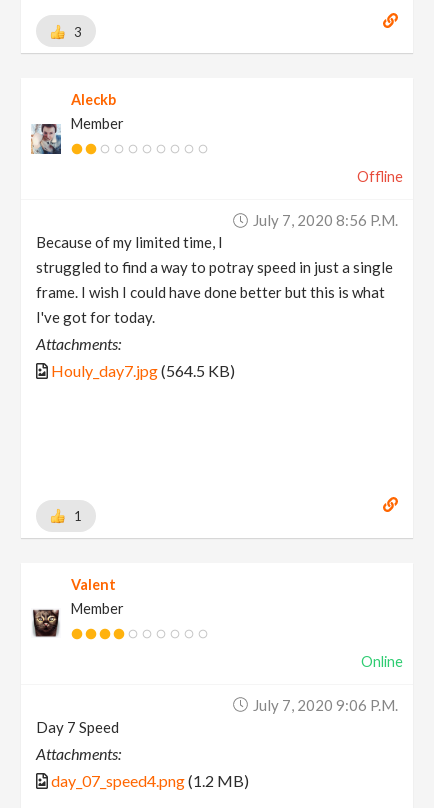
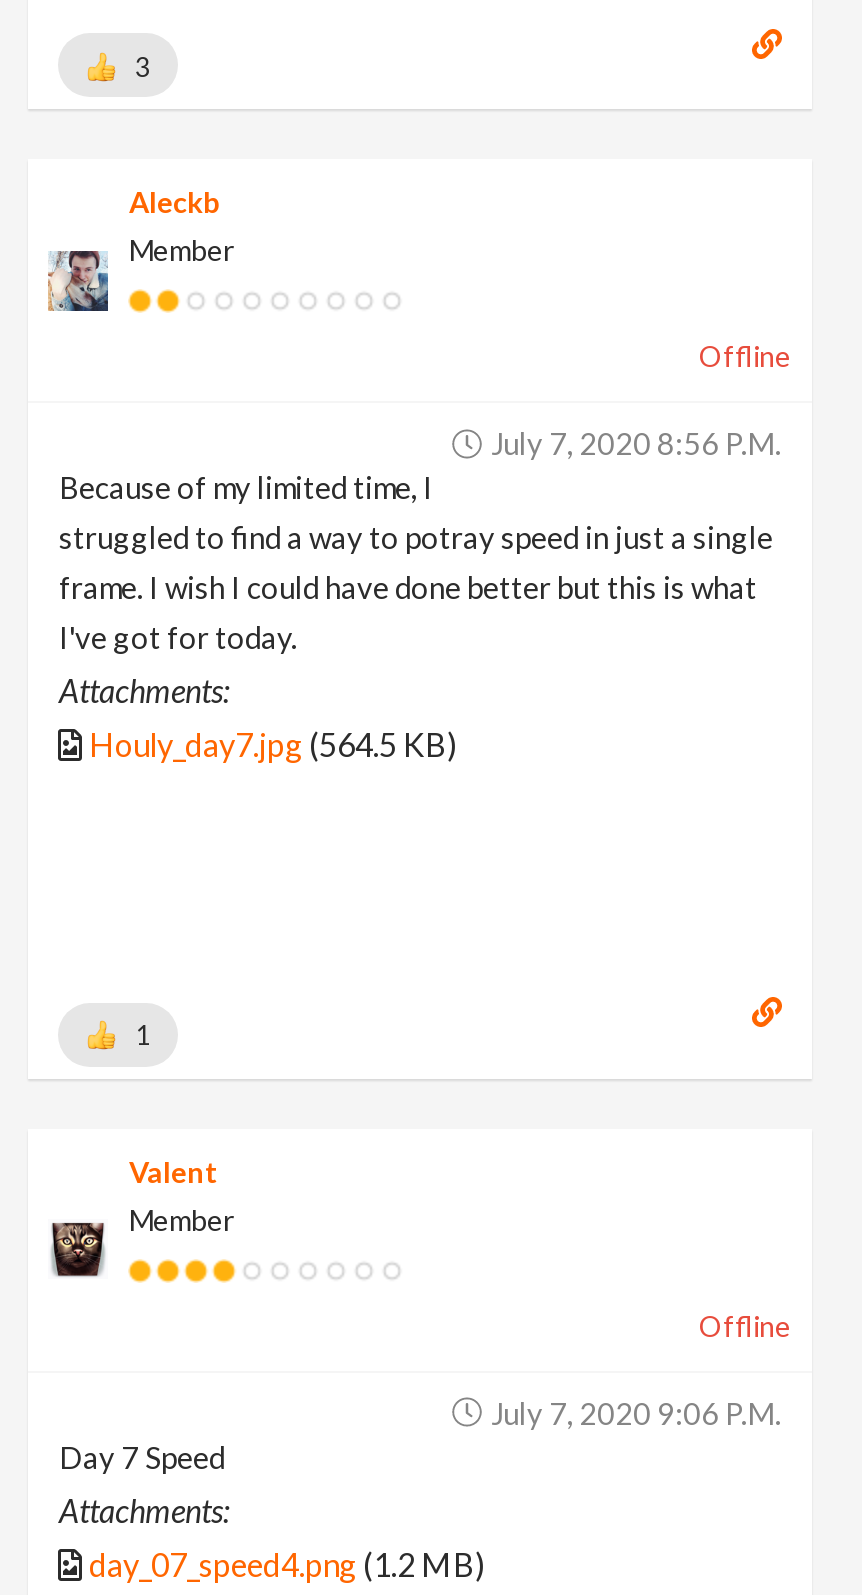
[360,653,402,670] Online -> [699,1308,791,1342] Offline

